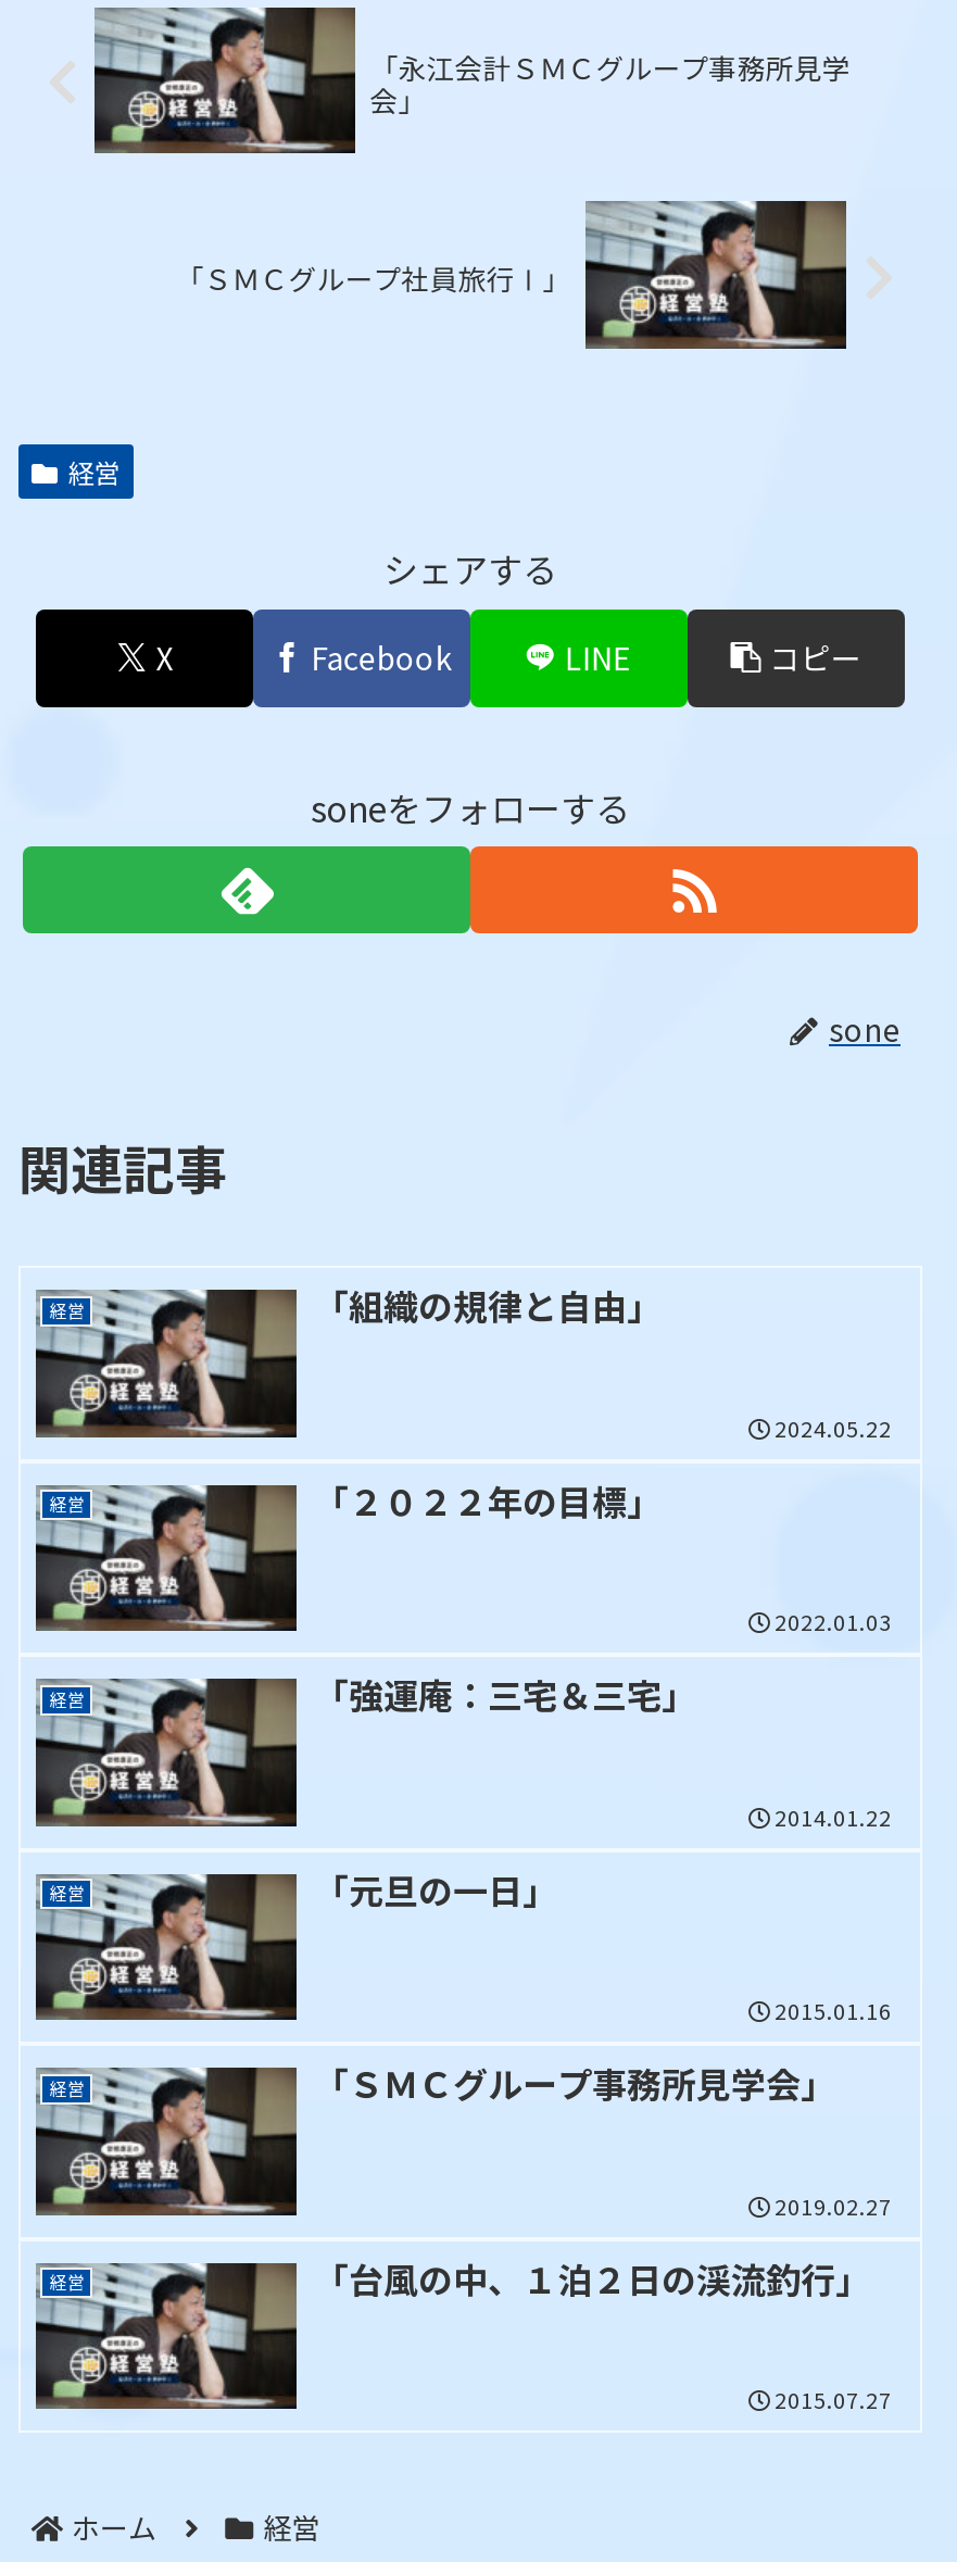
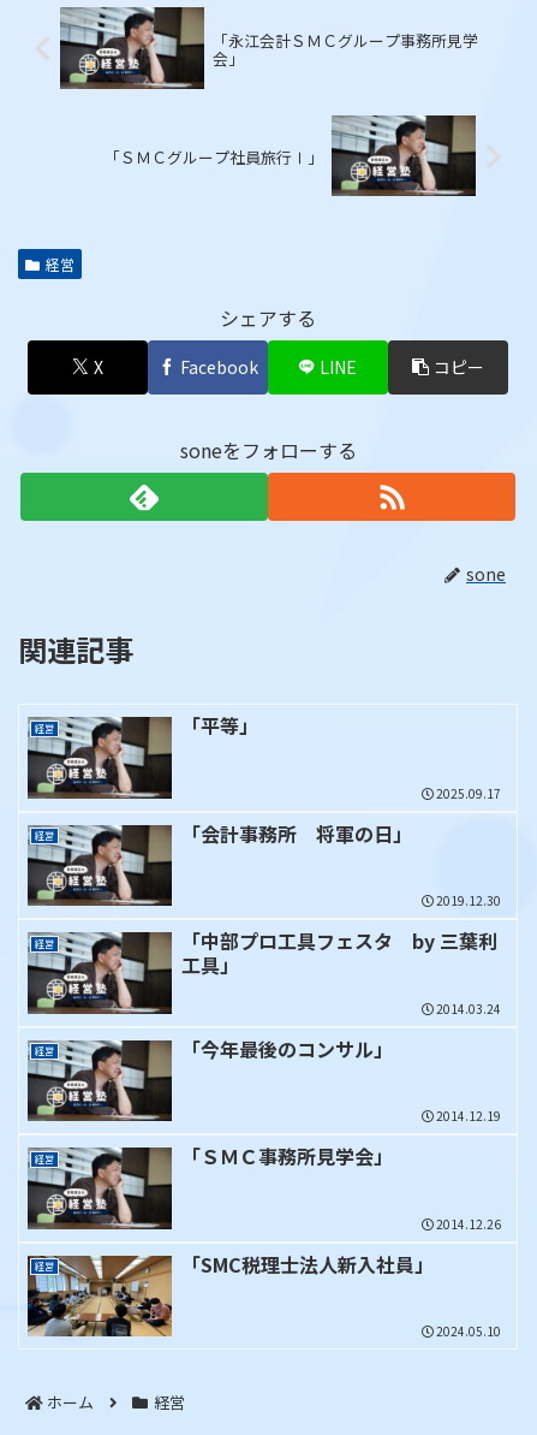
[314,1280,662,1332] 「組織の規律と自由」 -> [181,711,258,740] 「平等」
[770,1411,892,1444] 2024.05.22 -> [434,784,501,802] 2025.09.17
[314,1474,662,1526] 「２０２２年の目標」 -> [181,819,431,848] 「会計事務所 将軍の日」
[770,1606,892,1638] 2022.01.03 -> [434,892,501,910] 2019.12.30
[314,1669,696,1721] 「強運庵：三宅＆三宅」 -> [181,927,497,980] 「中部プロ工具フェスタ by 三葉利 | 工具」
[770,1800,892,1833] 2014.01.22 -> [434,999,501,1017] 2014.03.24
[314,1863,557,1915] 「元旦の一日」 -> [181,1034,393,1063] 「今年最後のコンサル」
[770,1995,892,2027] 2015.01.16 -> [434,1107,501,1125] 2014.12.19
[314,2058,870,2110] 「ＳＭＣグループ事務所見学会」 -> [181,1142,393,1171] 「ＳＭＣ事務所見学会」
[770,2189,892,2222] 2019.02.27 -> [434,1215,501,1233] 2014.12.26
[36,2252,870,2411] [image] | 「台風の中、１泊２日の渓流釣行」 -> [26,1250,434,1338] [image] | 「SMC税理士法人新入社員」
[770,2384,892,2416] 2015.07.27 -> [434,1322,501,1340] 2024.05.10

